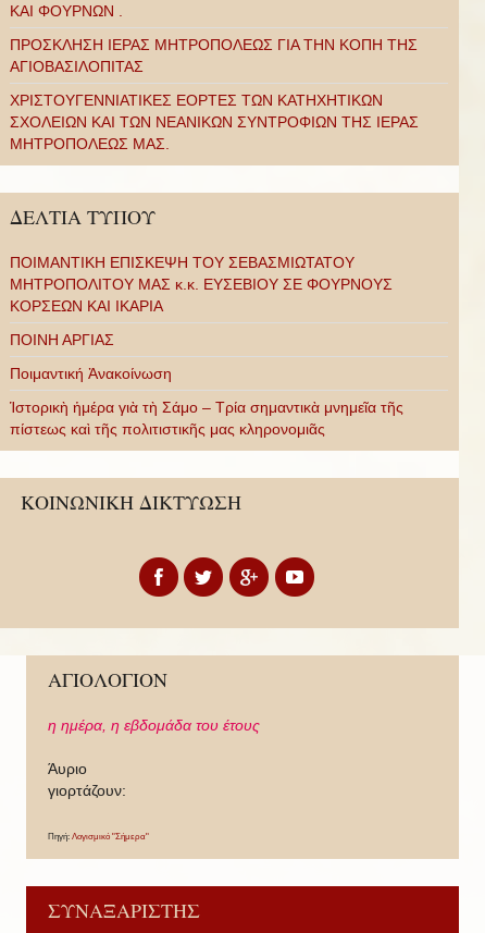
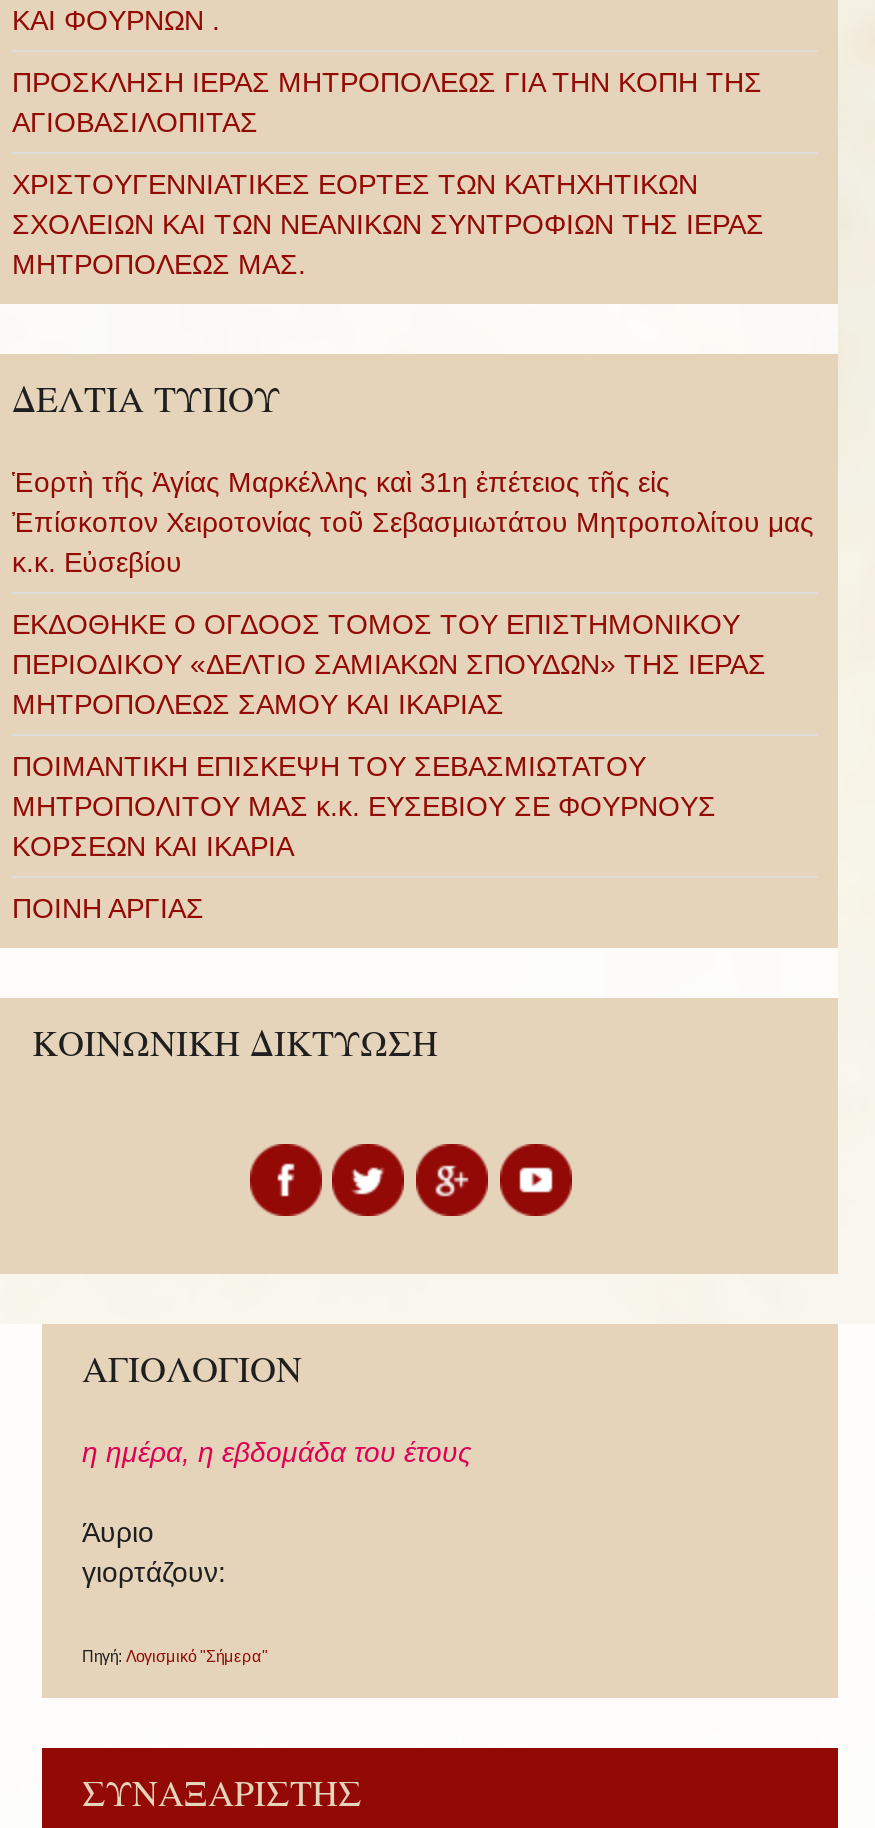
none -> [12,466,814,720] Ἑορτὴ τῆς Ἁγίας Μαρκέλλης καὶ 31η ἐπέτειος τῆς εἰς | Ἐπίσκοπον Χειροτονίας τοῦ Σεβασμιωτάτου Μητροπολίτου μας | κ.κ. Εὐσεβίου | ΕΚΔΟΘΗΚΕ Ο ΟΓΔΟΟΣ ΤΟΜΟΣ ΤΟΥ ΕΠΙΣΤΗΜΟΝΙΚΟΥ | ΠΕΡΙΟΔΙΚΟΥ «ΔΕΛΤΙΟ ΣΑΜΙΑΚΩΝ ΣΠΟΥΔΩΝ» ΤΗΣ ΙΕΡΑΣ | ΜΗΤΡΟΠΟΛΕΩΣ ΣΑΜΟΥ ΚΑΙ ΙΚΑΡΙΑΣ
moved [10,254,393,348] -> [12,750,716,924]: ΠΟΙΜΑΝΤΙΚΗ ΕΠΙΣΚΕΨΗ ΤΟΥ ΣΕΒΑΣΜΙΩΤΑΤΟΥ | ΜΗΤΡΟΠΟΛΙΤΟΥ ΜΑΣ κ.κ. ΕΥΣΕΒΙΟΥ ΣΕ ΦΟΥΡΝΟΥΣ | ΚΟΡΣΕΩΝ ΚΑΙ ΙΚΑΡΙΑ | ΠΟΙΝΗ ΑΡΓΙΑΣ
[10,365,403,438] Ποιμαντική Ἀνακοίνωση | Ἱστορικὴ ἡμέρα γιὰ τὴ Σάμο – Τρία σημαντικὰ μνημεῖα τῆς | πίστεως καὶ τῆς πολιτιστικῆς μας κληρονομιᾶς -> none

